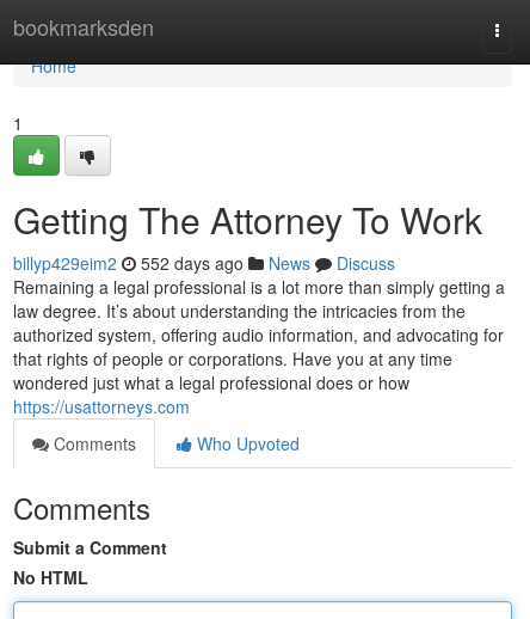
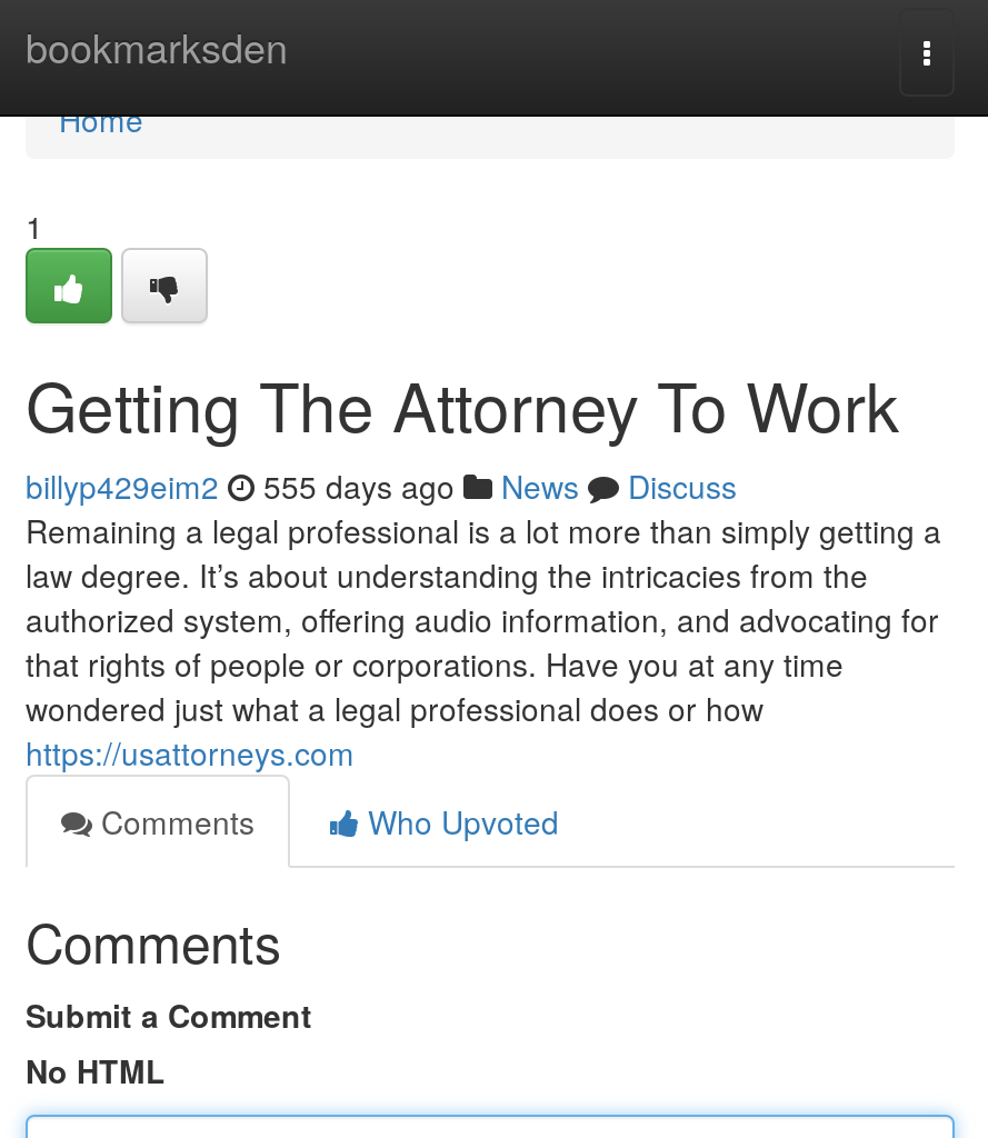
[13,251,395,275] billyp429eim2 552 days ago News Discuss -> [26,463,737,508] billyp429eim2 555 days ago News Discuss

